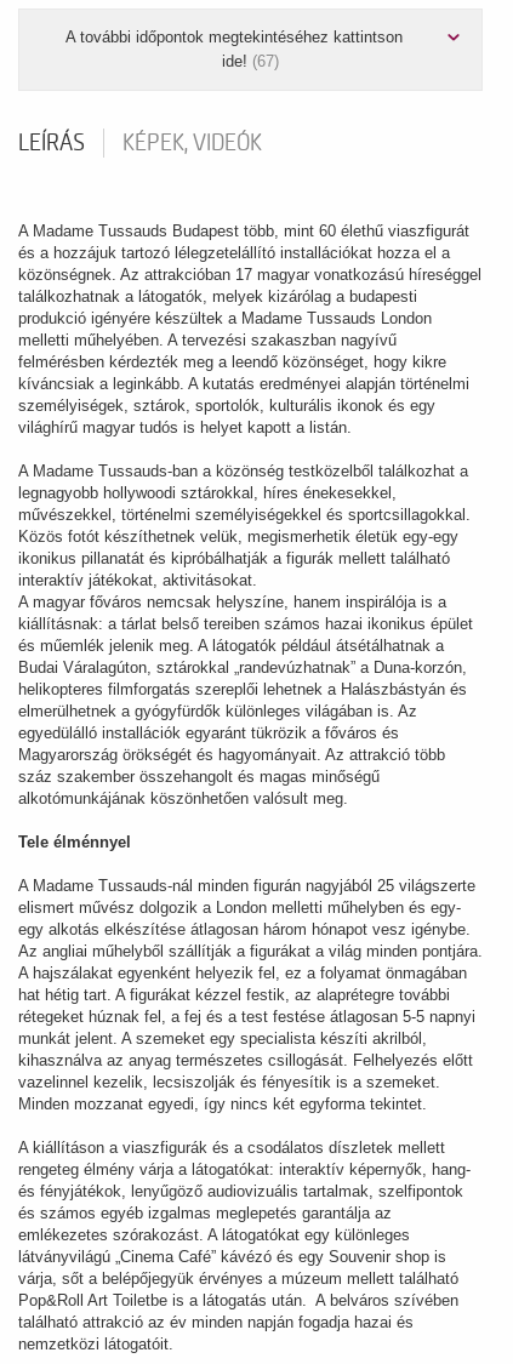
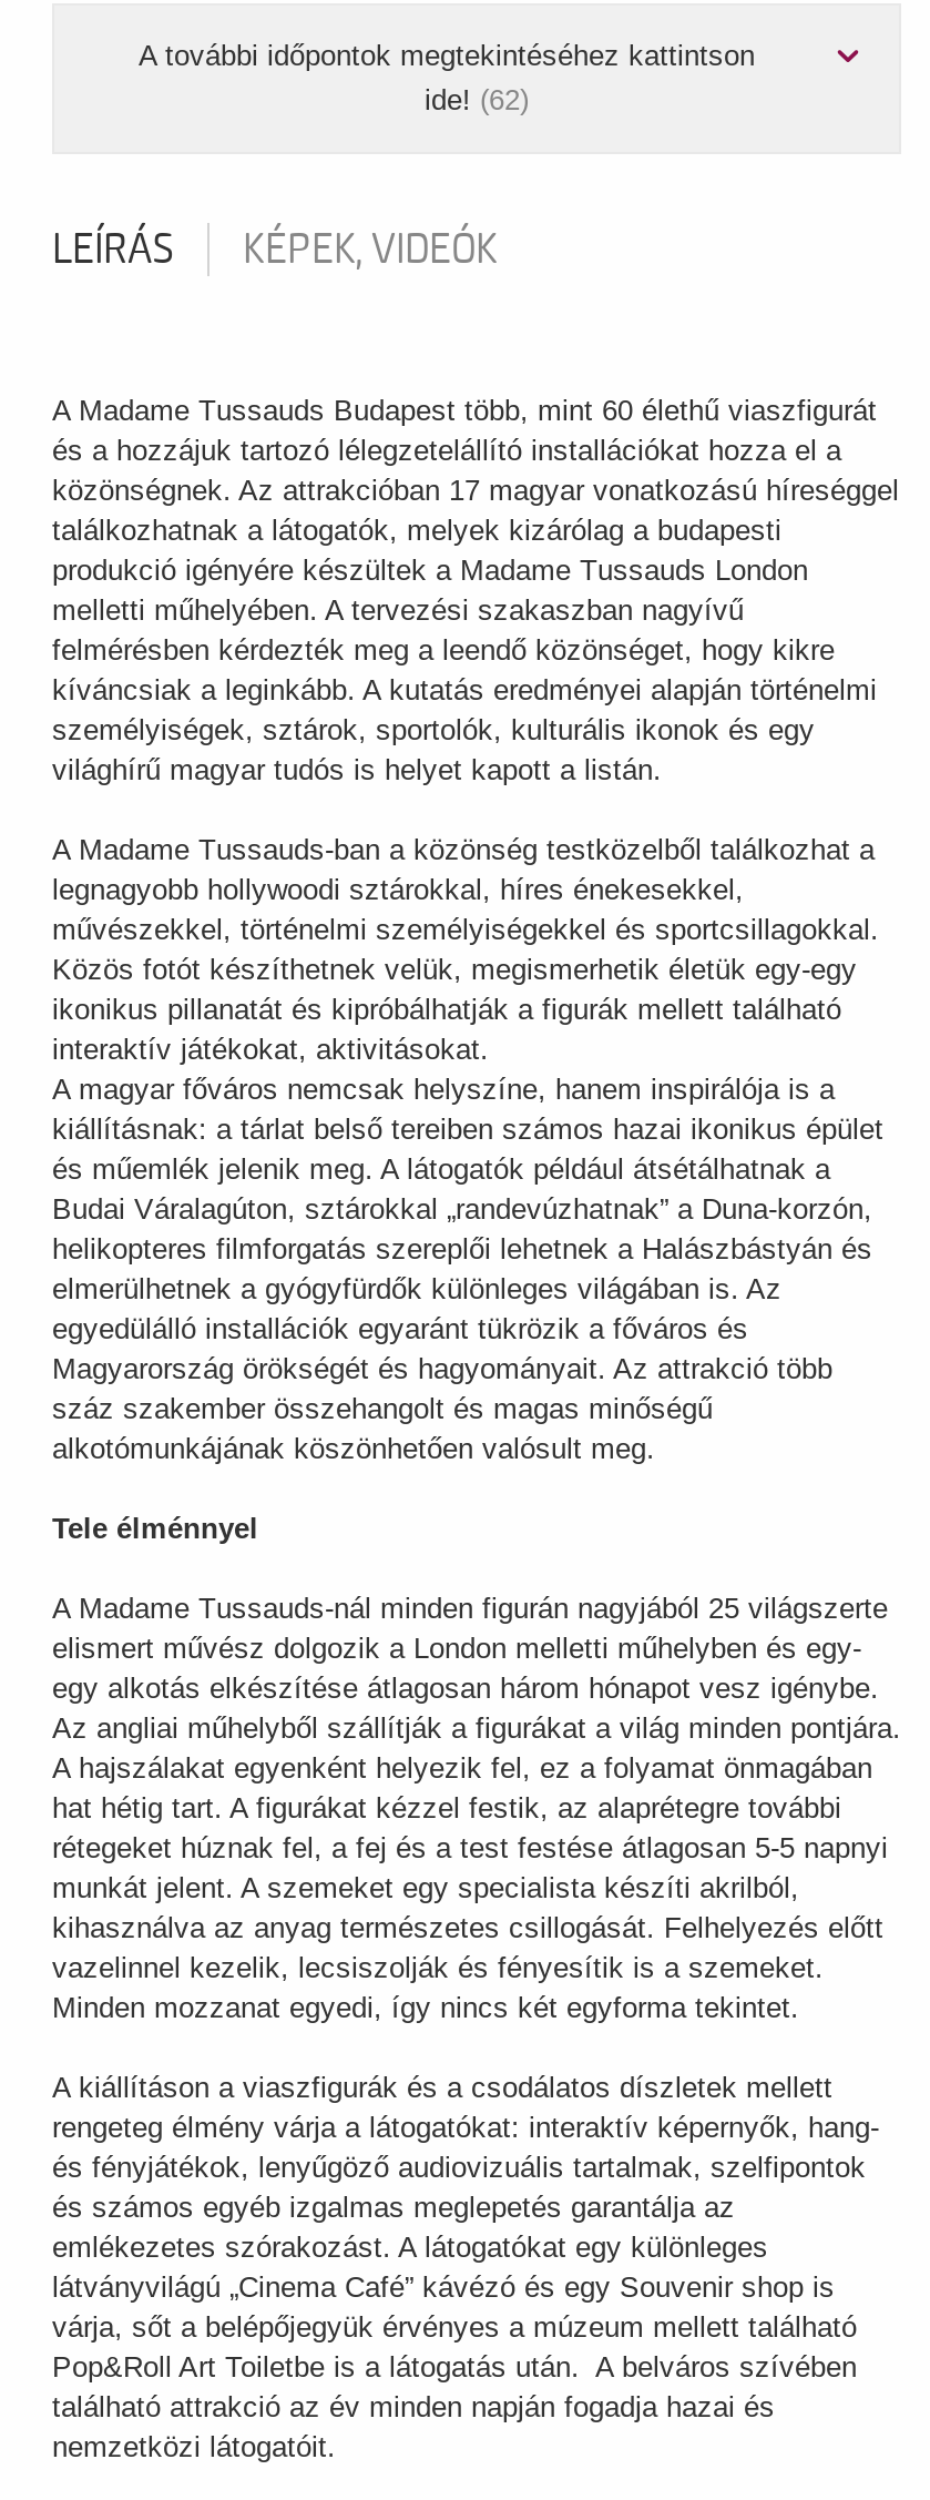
[222,53,279,71] ide! (67) -> [425,84,529,118] ide! (62)

